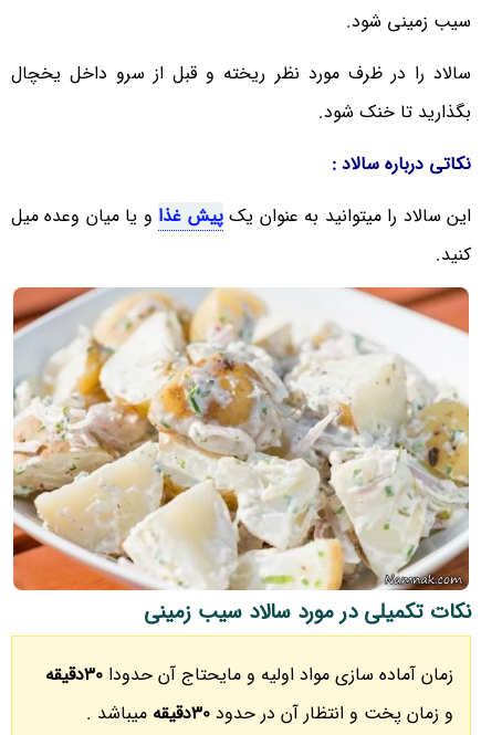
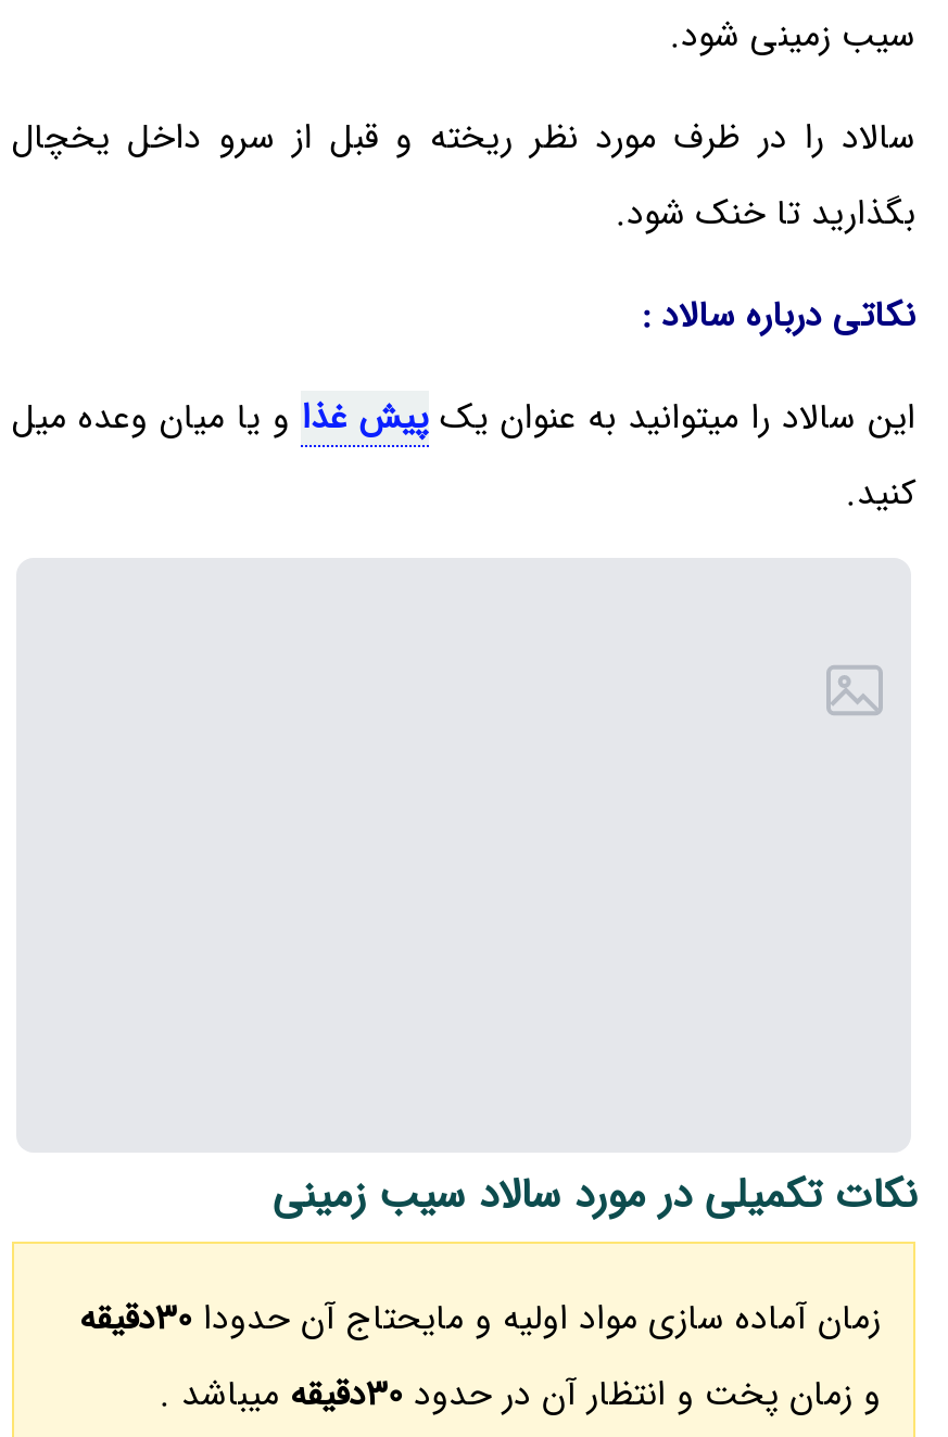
[12,286,470,591] [image] -> none

